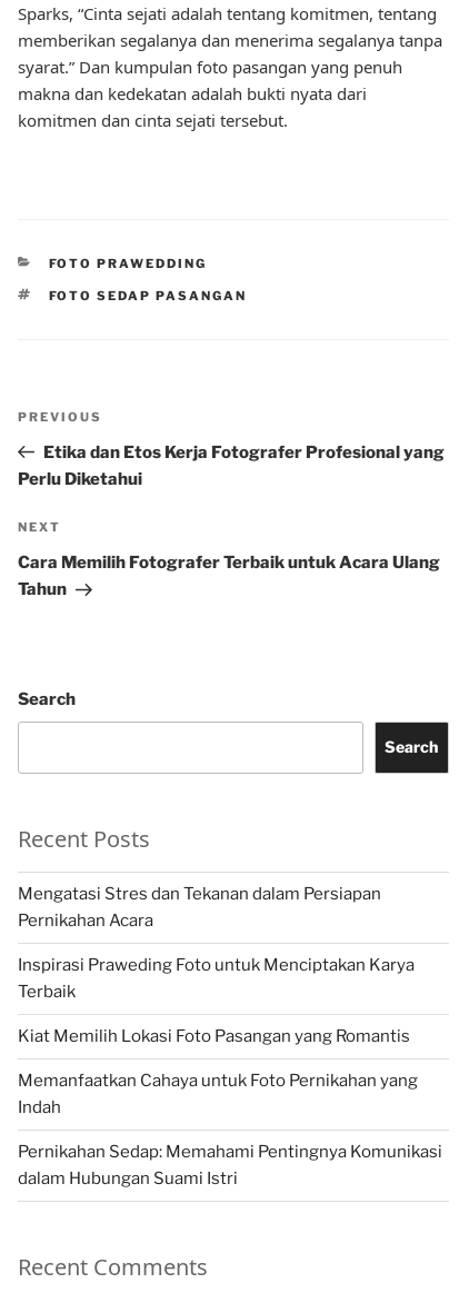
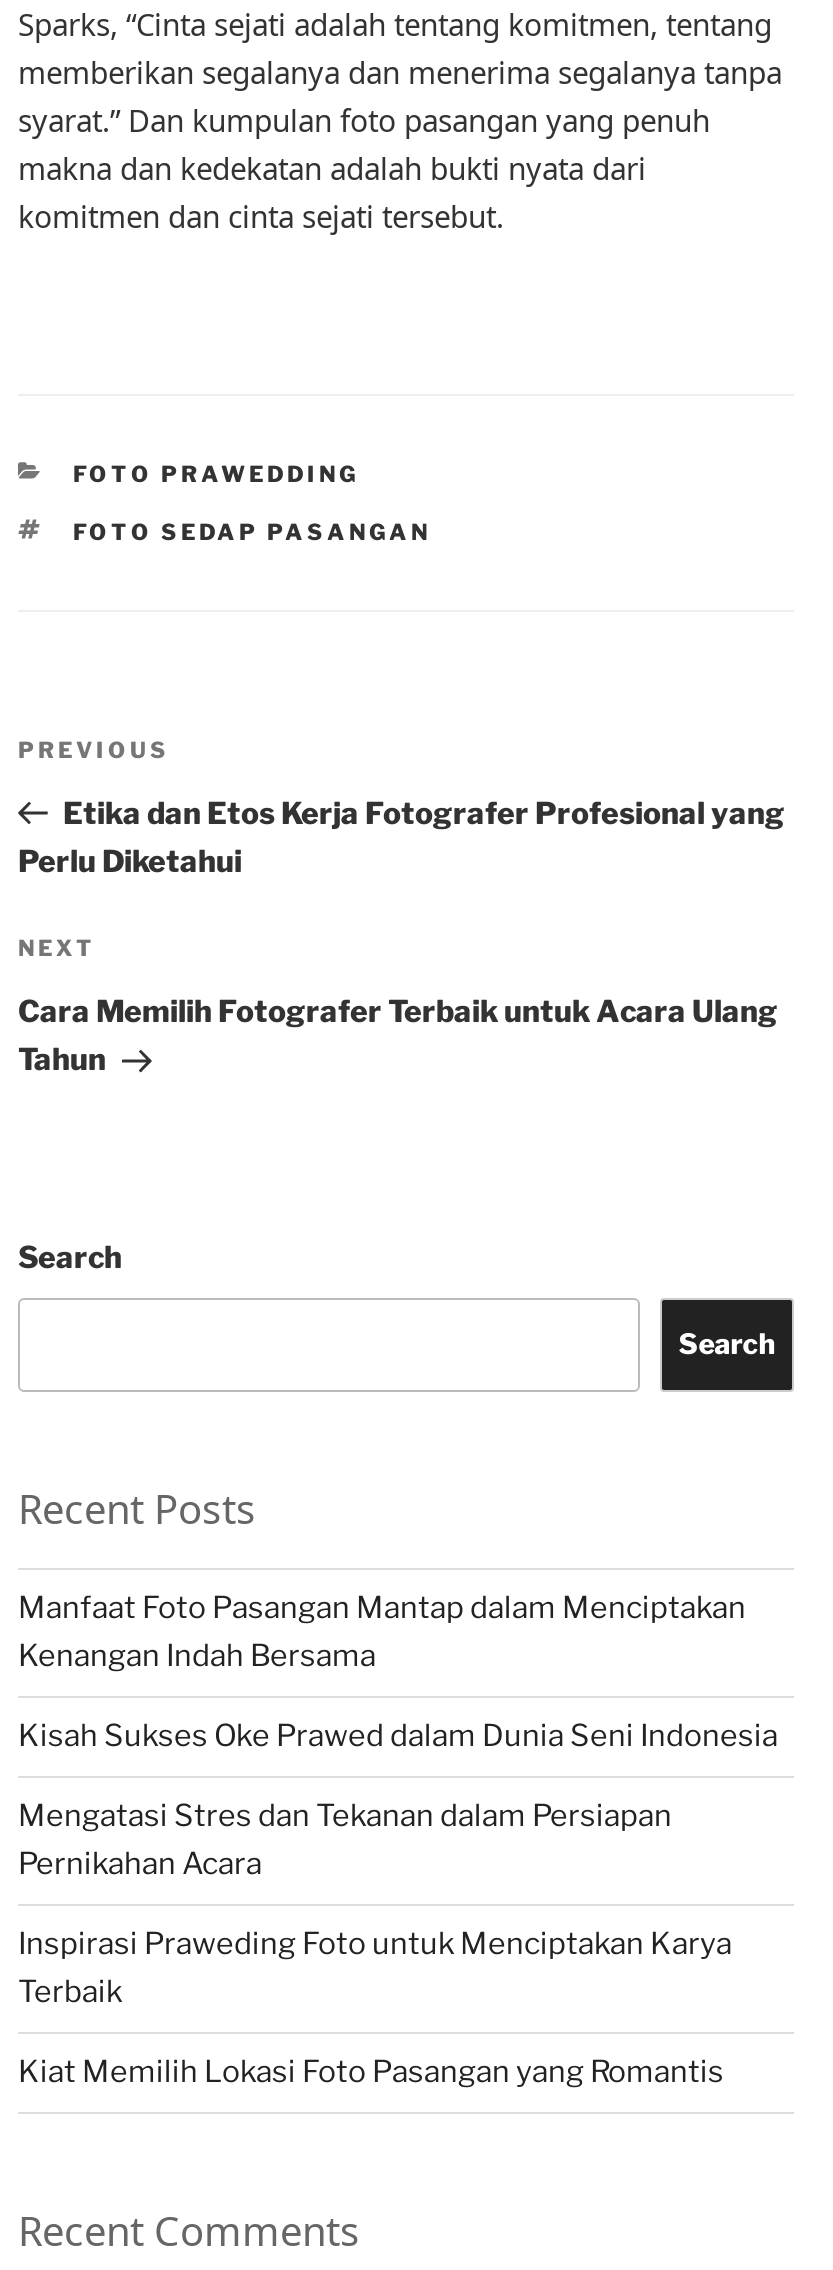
none -> [18,1590,778,1754] Manfaat Foto Pasangan Mantap dalam Menciptakan | Kenangan Indah Bersama | Kisah Sukses Oke Prawed dalam Dunia Seni Indonesia
moved [18,884,415,1046] -> [18,1798,732,2090]: Mengatasi Stres dan Tekanan dalam Persiapan | Pernikahan Acara | Inspirasi Praweding Foto untuk Menciptakan Karya | Terbaik | Kiat Memilih Lokasi Foto Pasangan yang Romantis
[18,1071,442,1189] Memanfaatkan Cahaya untuk Foto Pernikahan yang | Indah | Pernikahan Sedap: Memahami Pentingnya Komunikasi | dalam Hubungan Suami Istri -> none

